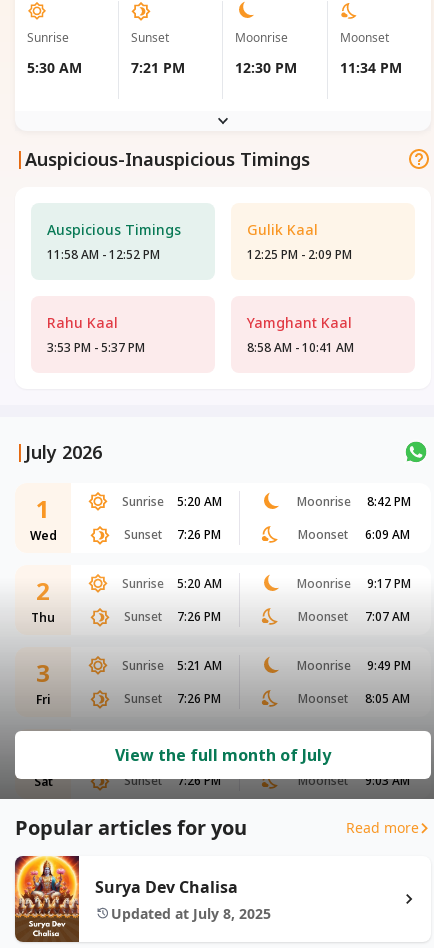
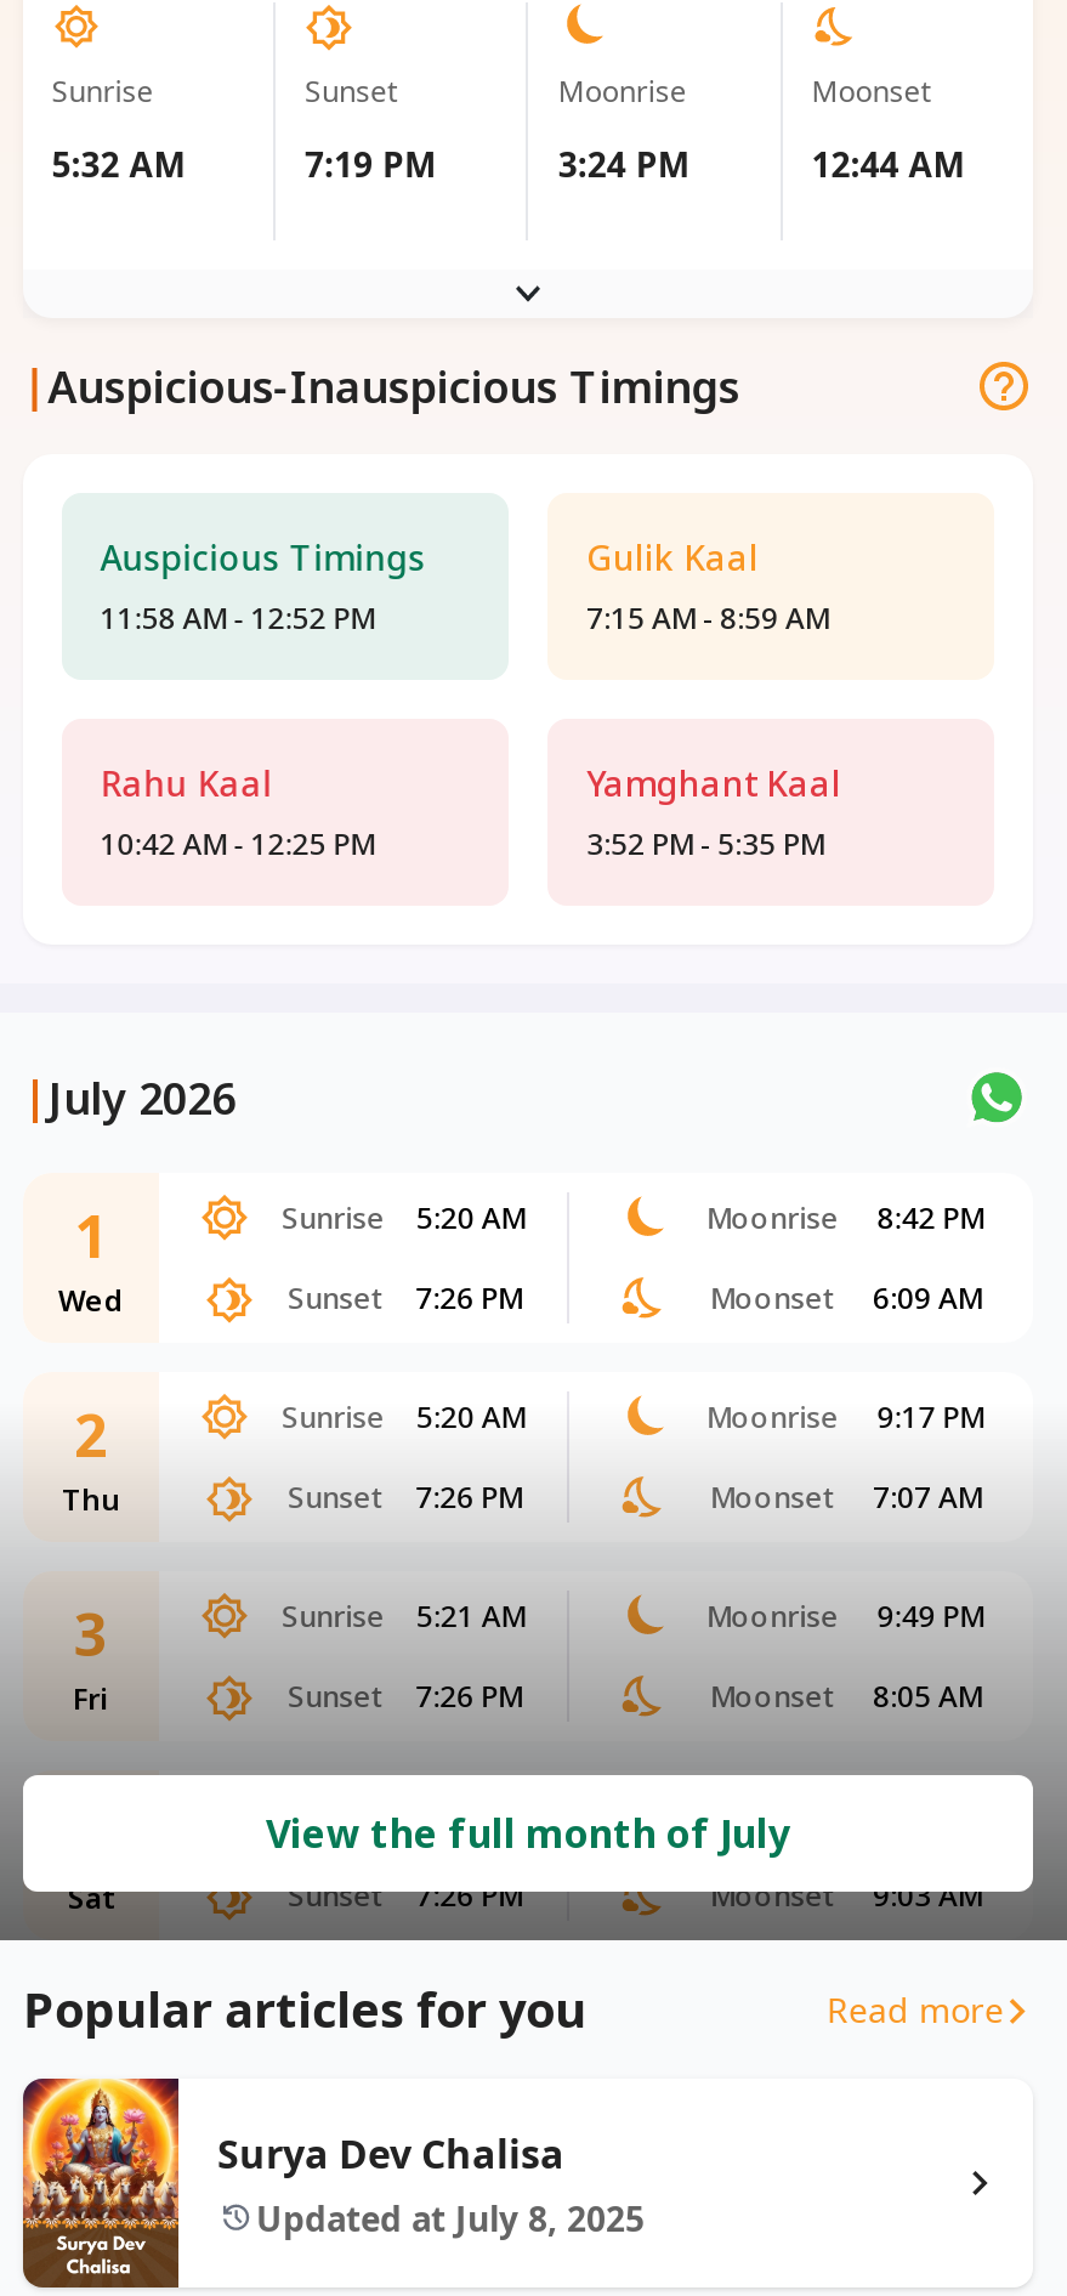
[27,58,82,77] 5:30 AM -> [51,141,185,187] 5:32 AM
[131,58,185,77] 7:21 PM -> [305,141,436,187] 7:19 PM
[235,58,297,77] 12:30 PM -> [558,141,689,187] 3:24 PM
[340,58,402,77] 11:34 PM -> [812,141,965,187] 12:44 AM
[247,246,352,263] 12:25 PM - 2:09 PM -> [586,597,829,639] 7:15 AM - 8:59 AM
[47,339,145,356] 3:53 PM - 5:37 PM -> [100,823,374,864] 10:42 AM - 12:25 PM
[247,339,354,356] 8:58 AM - 10:41 AM -> [586,823,824,864] 3:52 PM - 5:35 PM

